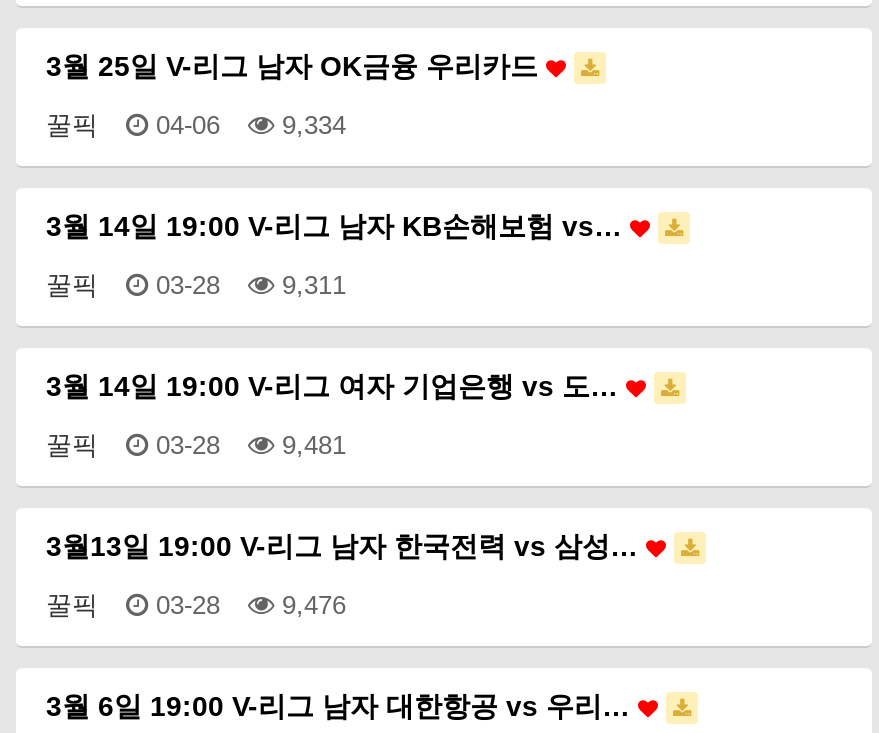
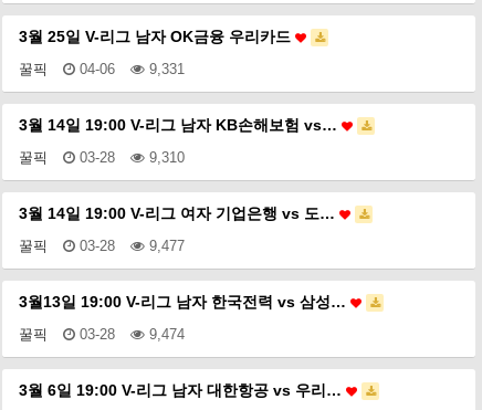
[46,110,346,140] 꿀픽 04-06 9,334 -> [19,61,185,77] 꿀픽 04-06 9,331
[46,270,346,300] 꿀픽 03-28 9,311 -> [19,149,185,166] 꿀픽 03-28 9,310
[46,430,346,460] 꿀픽 03-28 9,481 -> [19,238,185,254] 꿀픽 03-28 9,477
[46,590,346,620] 꿀픽 03-28 9,476 -> [19,326,185,343] 꿀픽 03-28 9,474

